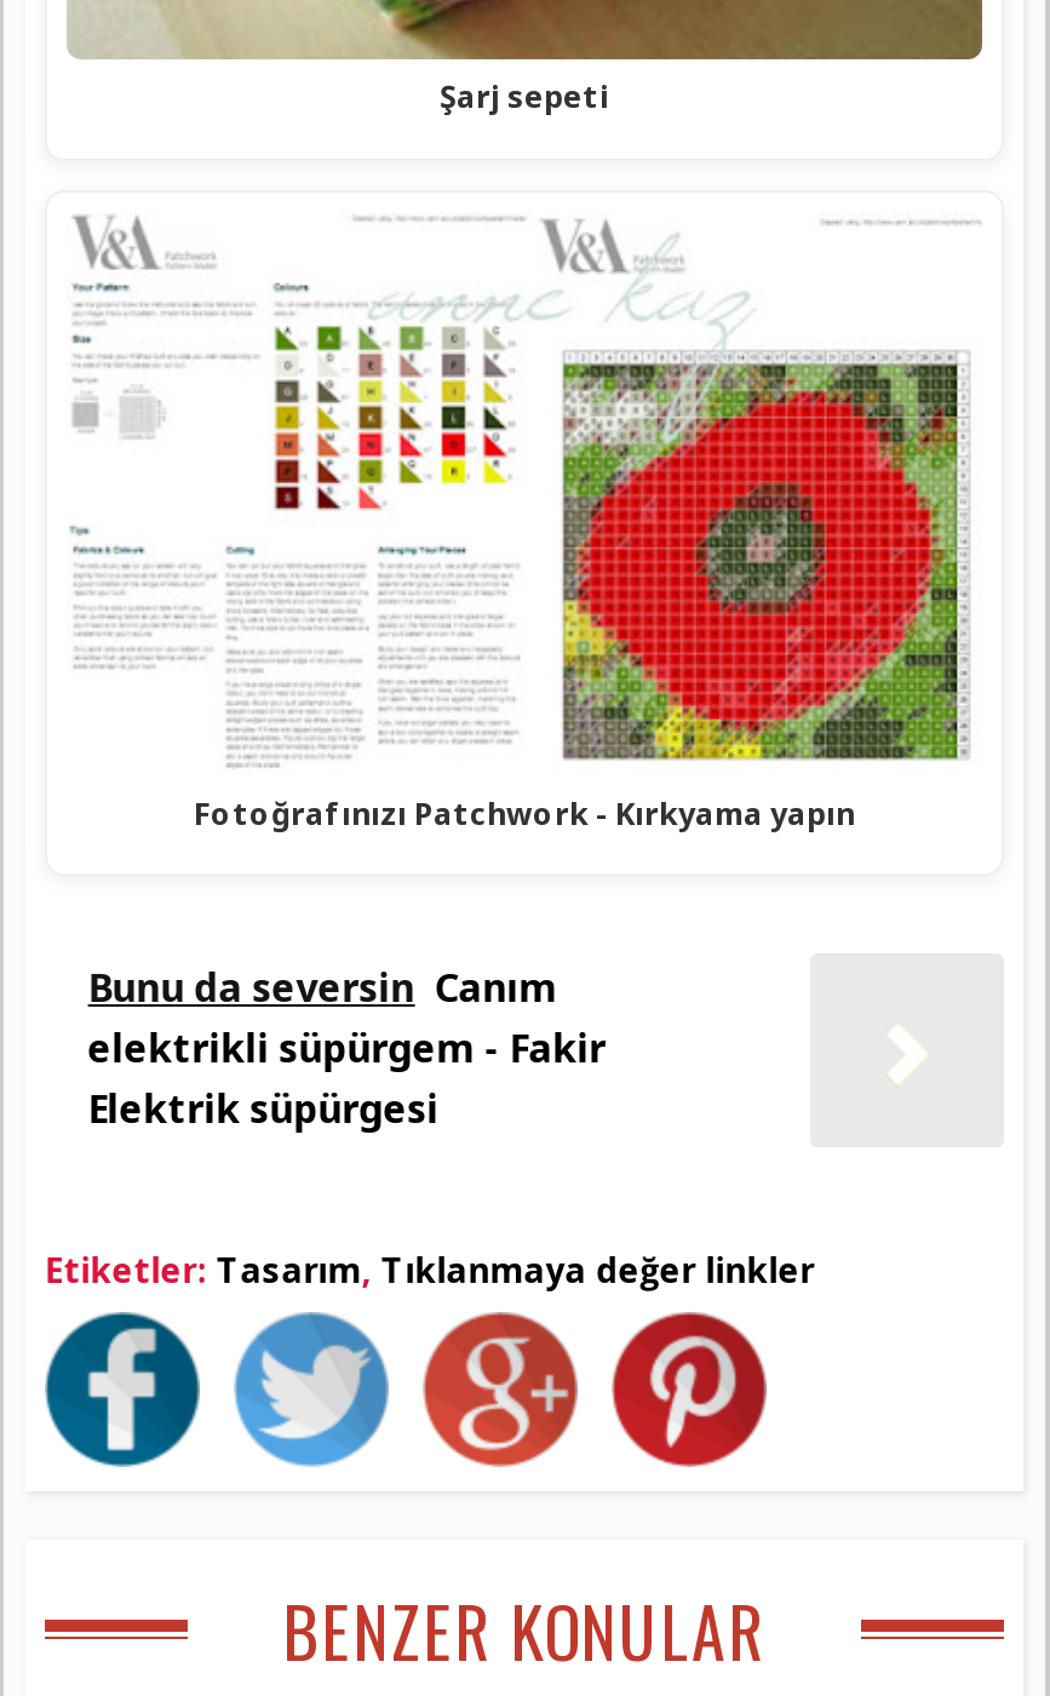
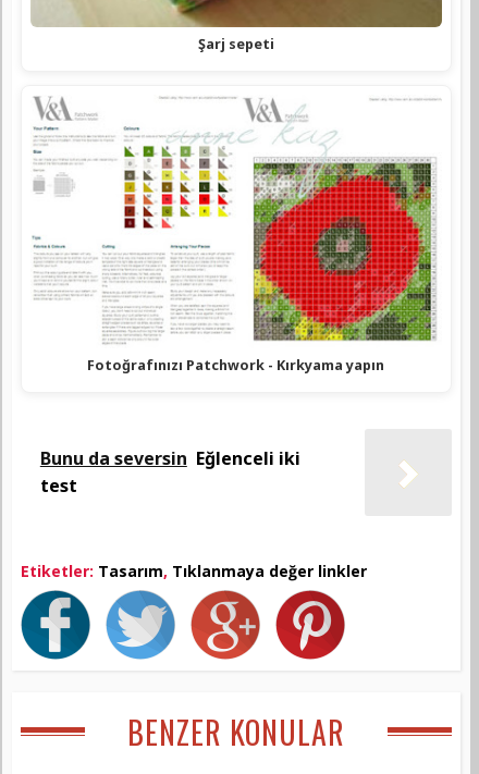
[88,961,606,1136] Bunu da seversin Canım | elektrikli süpürgem - Fakir | Elektrik süpürgesi -> [40,446,300,497] Bunu da seversin Eğlenceli iki | test

